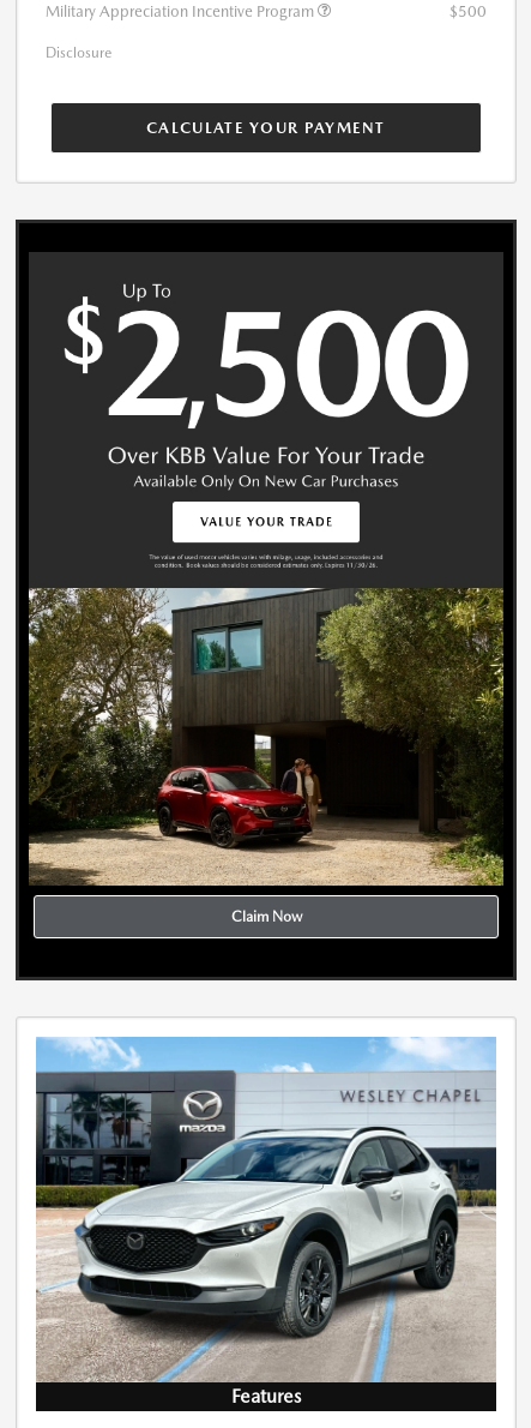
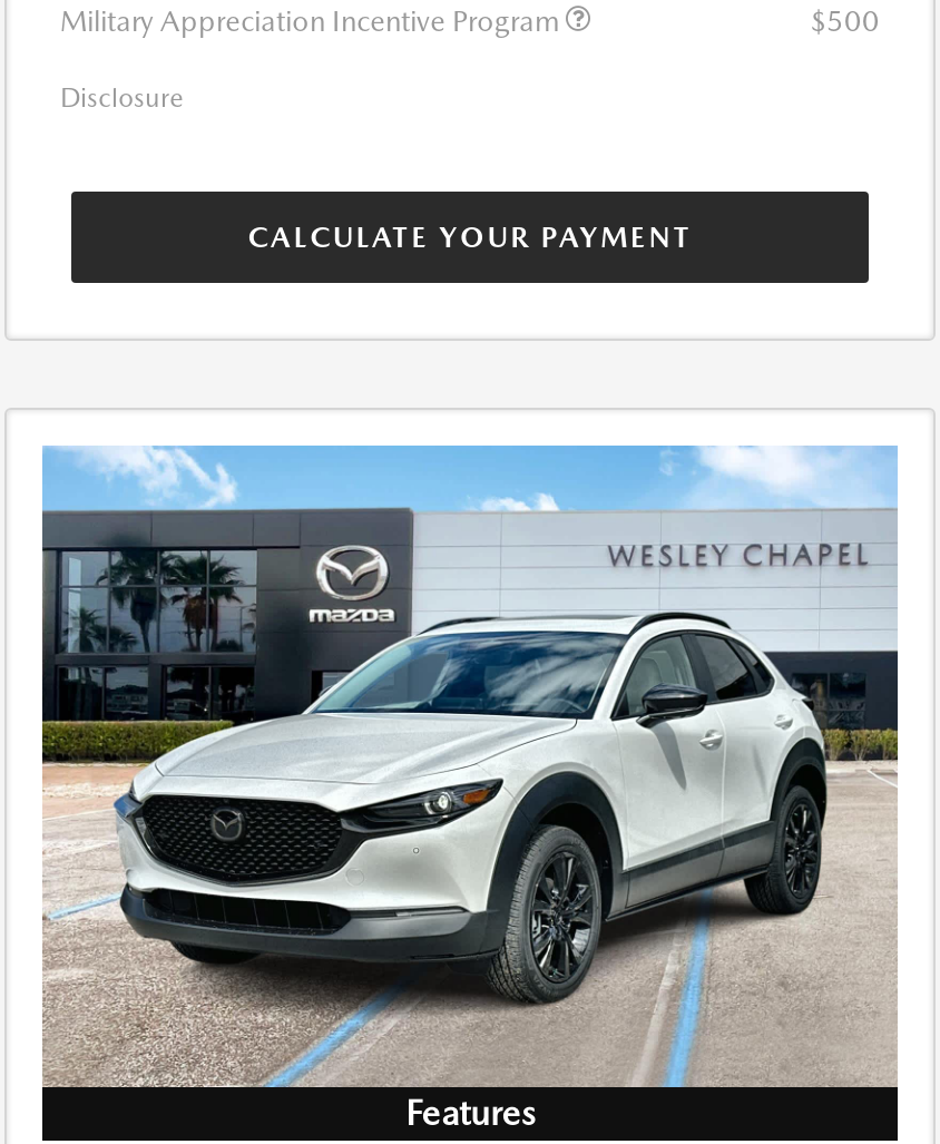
[14,218,518,982] [image] | Claim Now -> none

